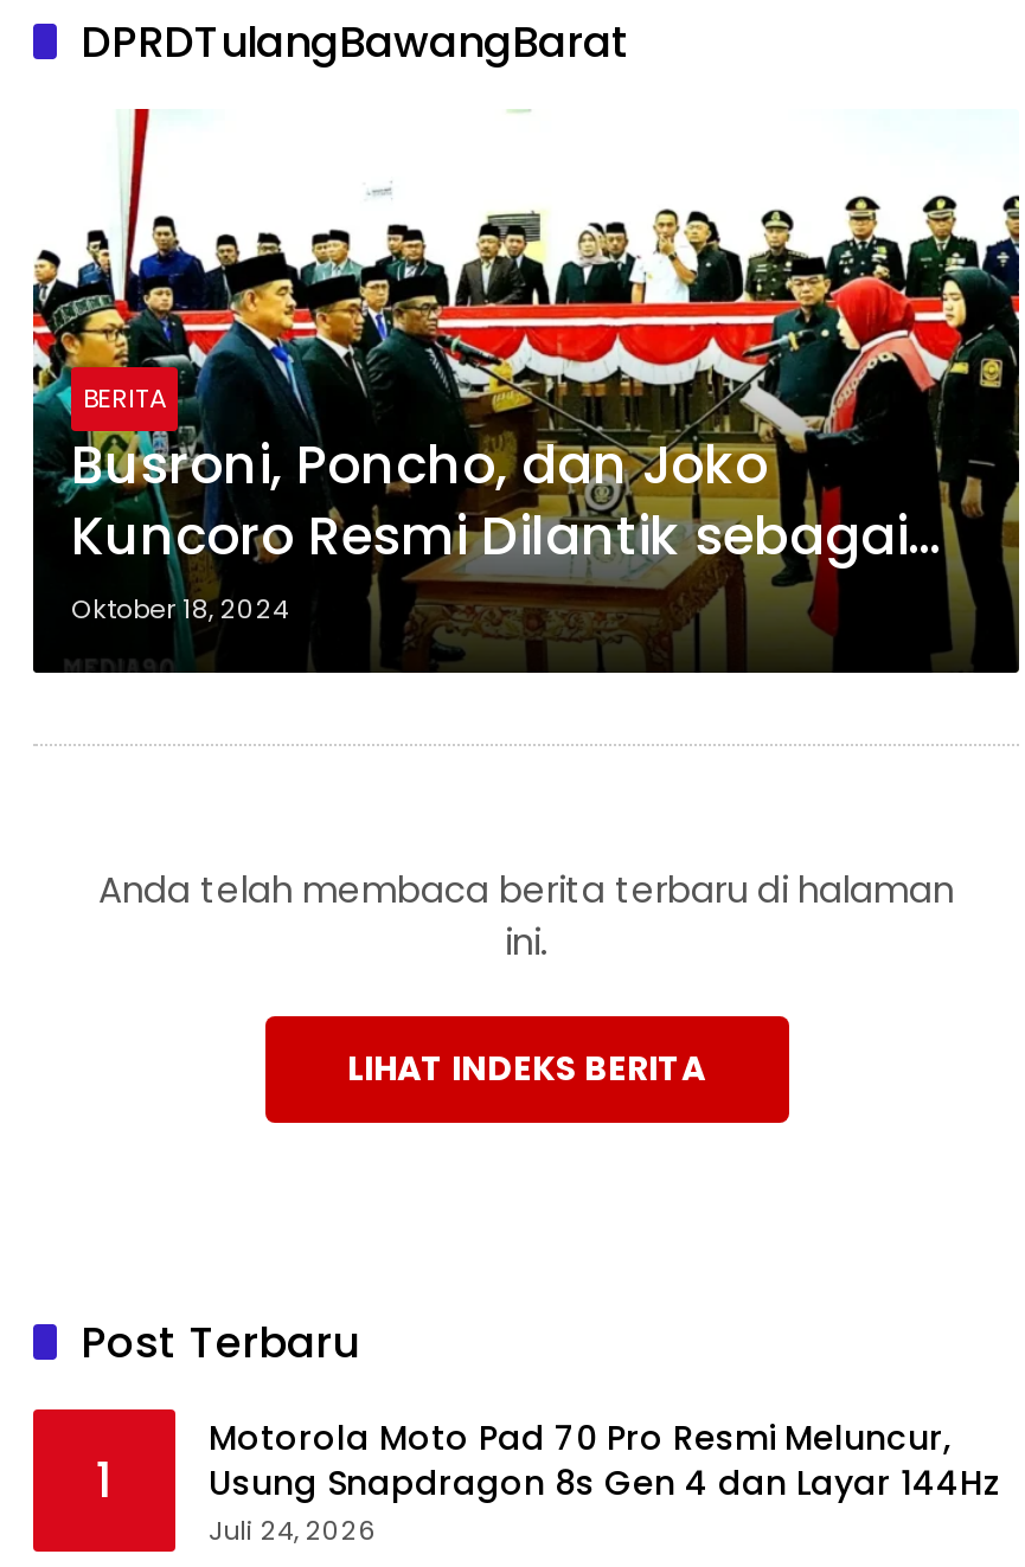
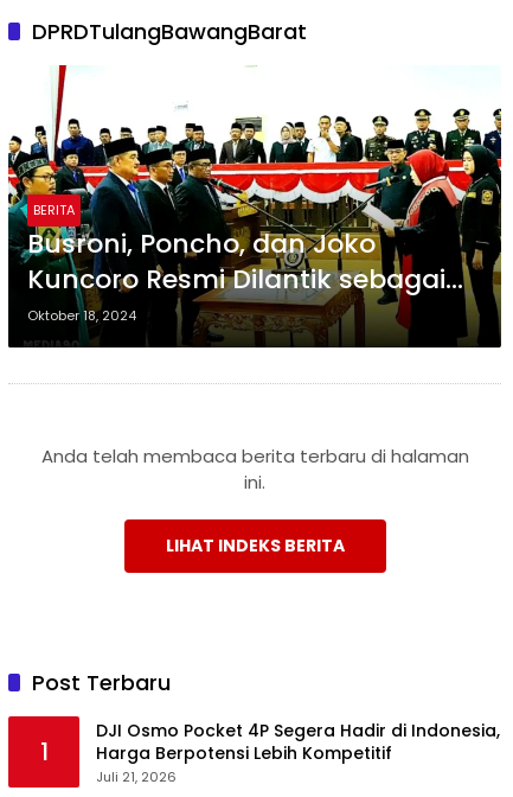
[209,1413,1000,1549] Motorola Moto Pad 70 Pro Resmi Meluncur, | Usung Snapdragon 8s Gen 4 dan Layar 144Hz | Juli 24, 2026 -> [96,718,500,786] DJI Osmo Pocket 4P Segera Hadir di Indonesia, | Harga Berpotensi Lebih Kompetitif | Juli 21, 2026

